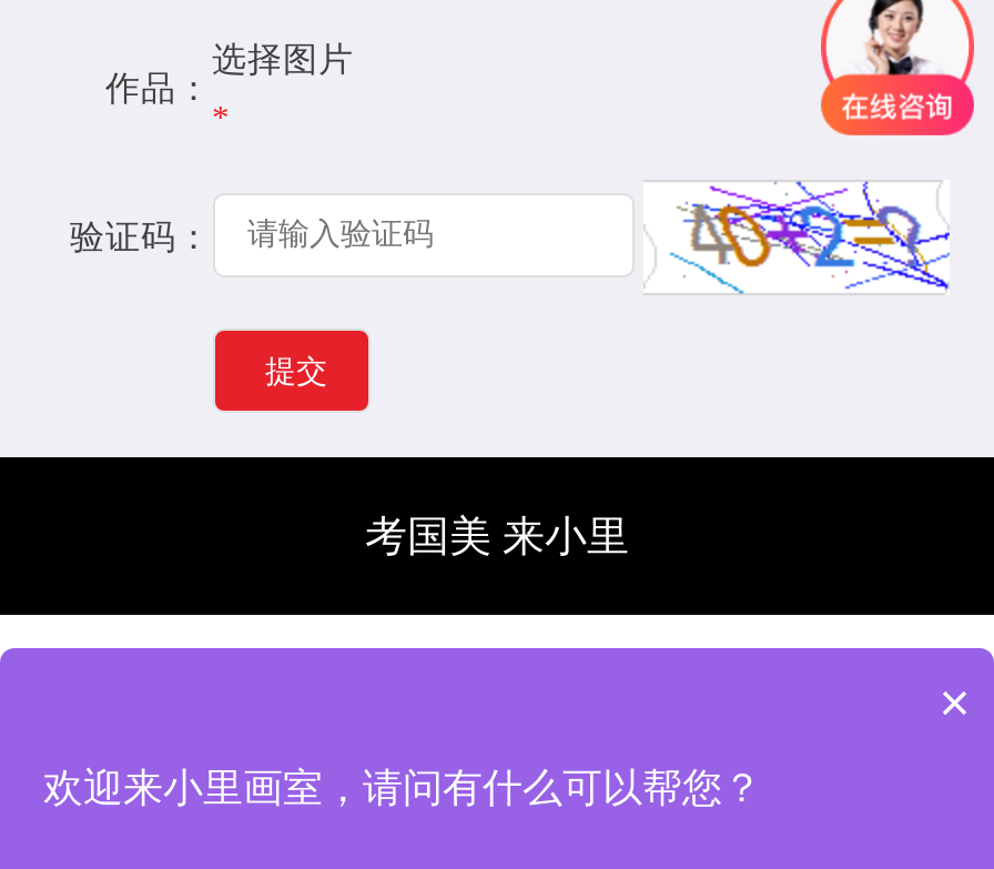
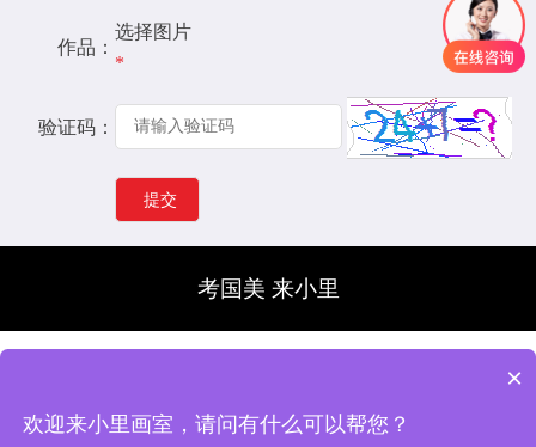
[652,180,950,293] [image] -> [351,99,511,159] [image]

